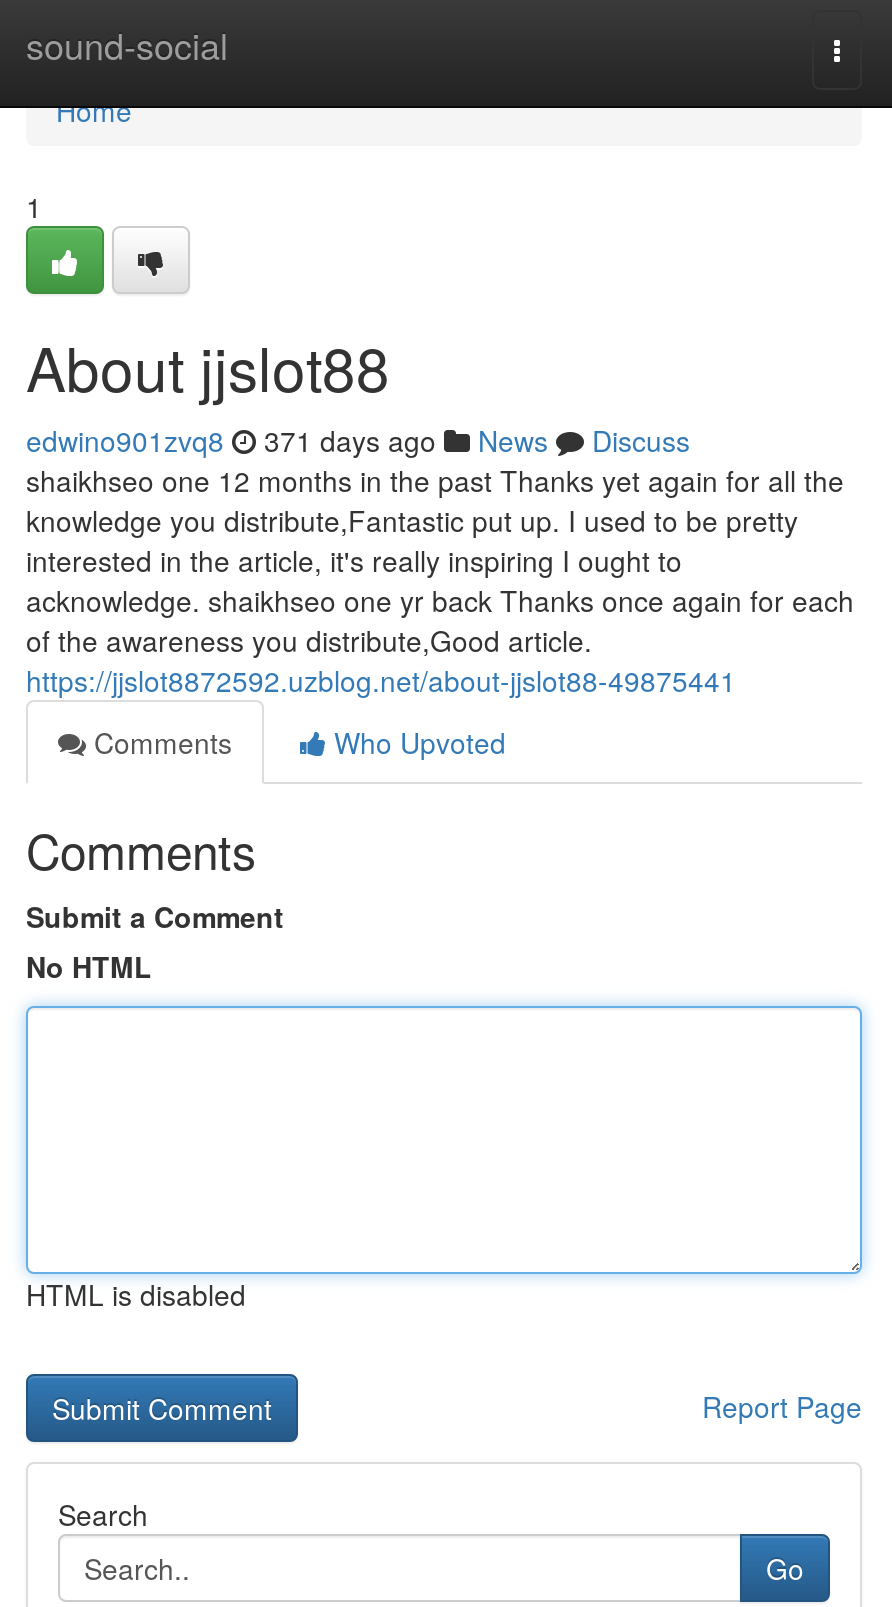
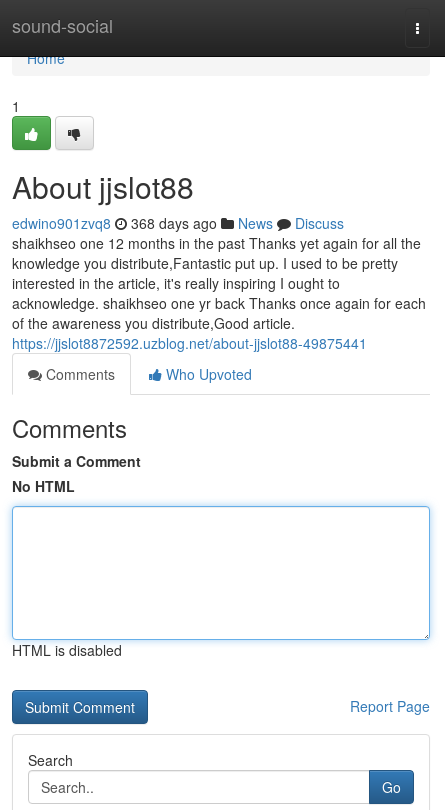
[26,420,690,460] edwino901zvq8 371 days ago News Discuss -> [12,213,344,233] edwino901zvq8 368 days ago News Discuss

